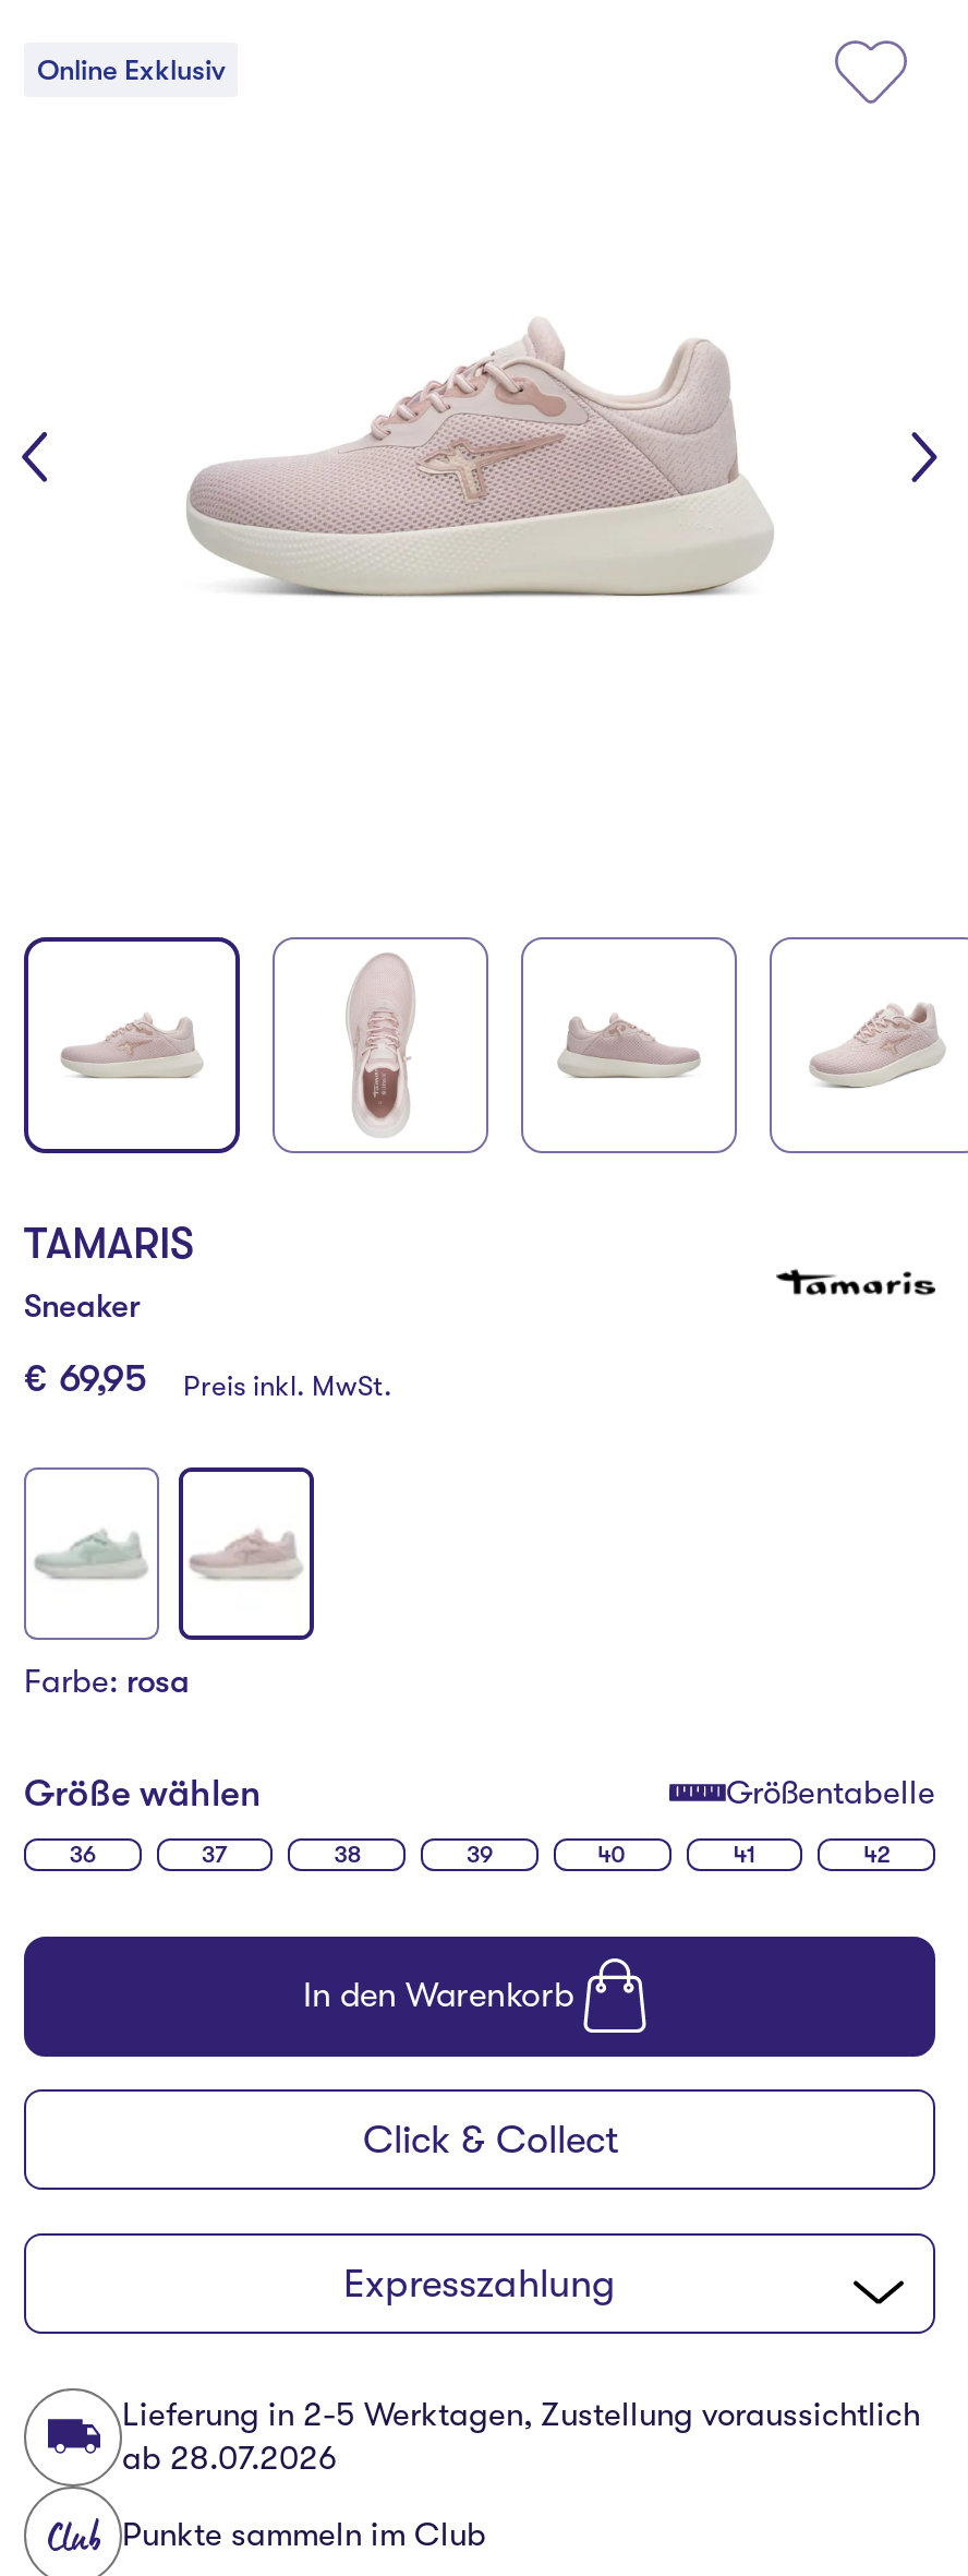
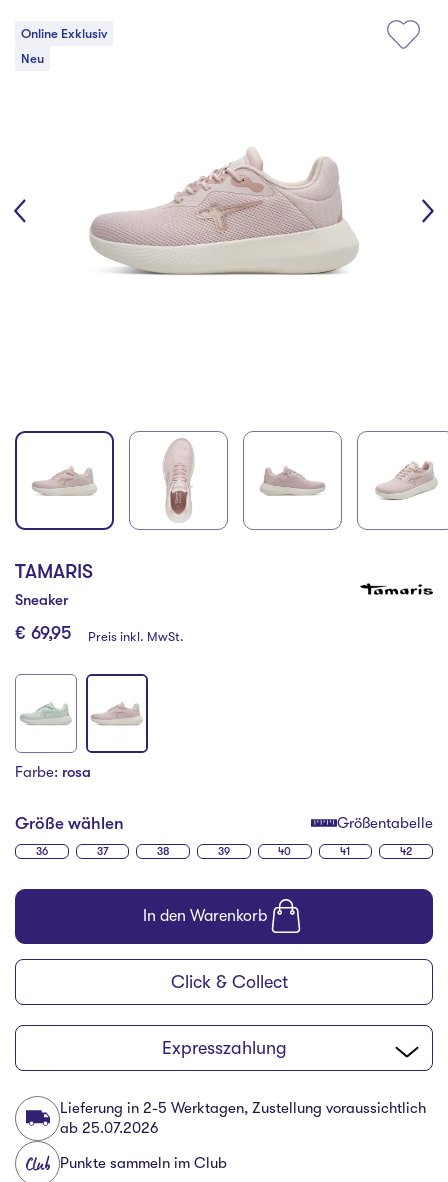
none -> [21,51,44,66] Neu
[122,2440,338,2479] ab 28.07.2026 -> [60,1119,159,1137] ab 25.07.2026

